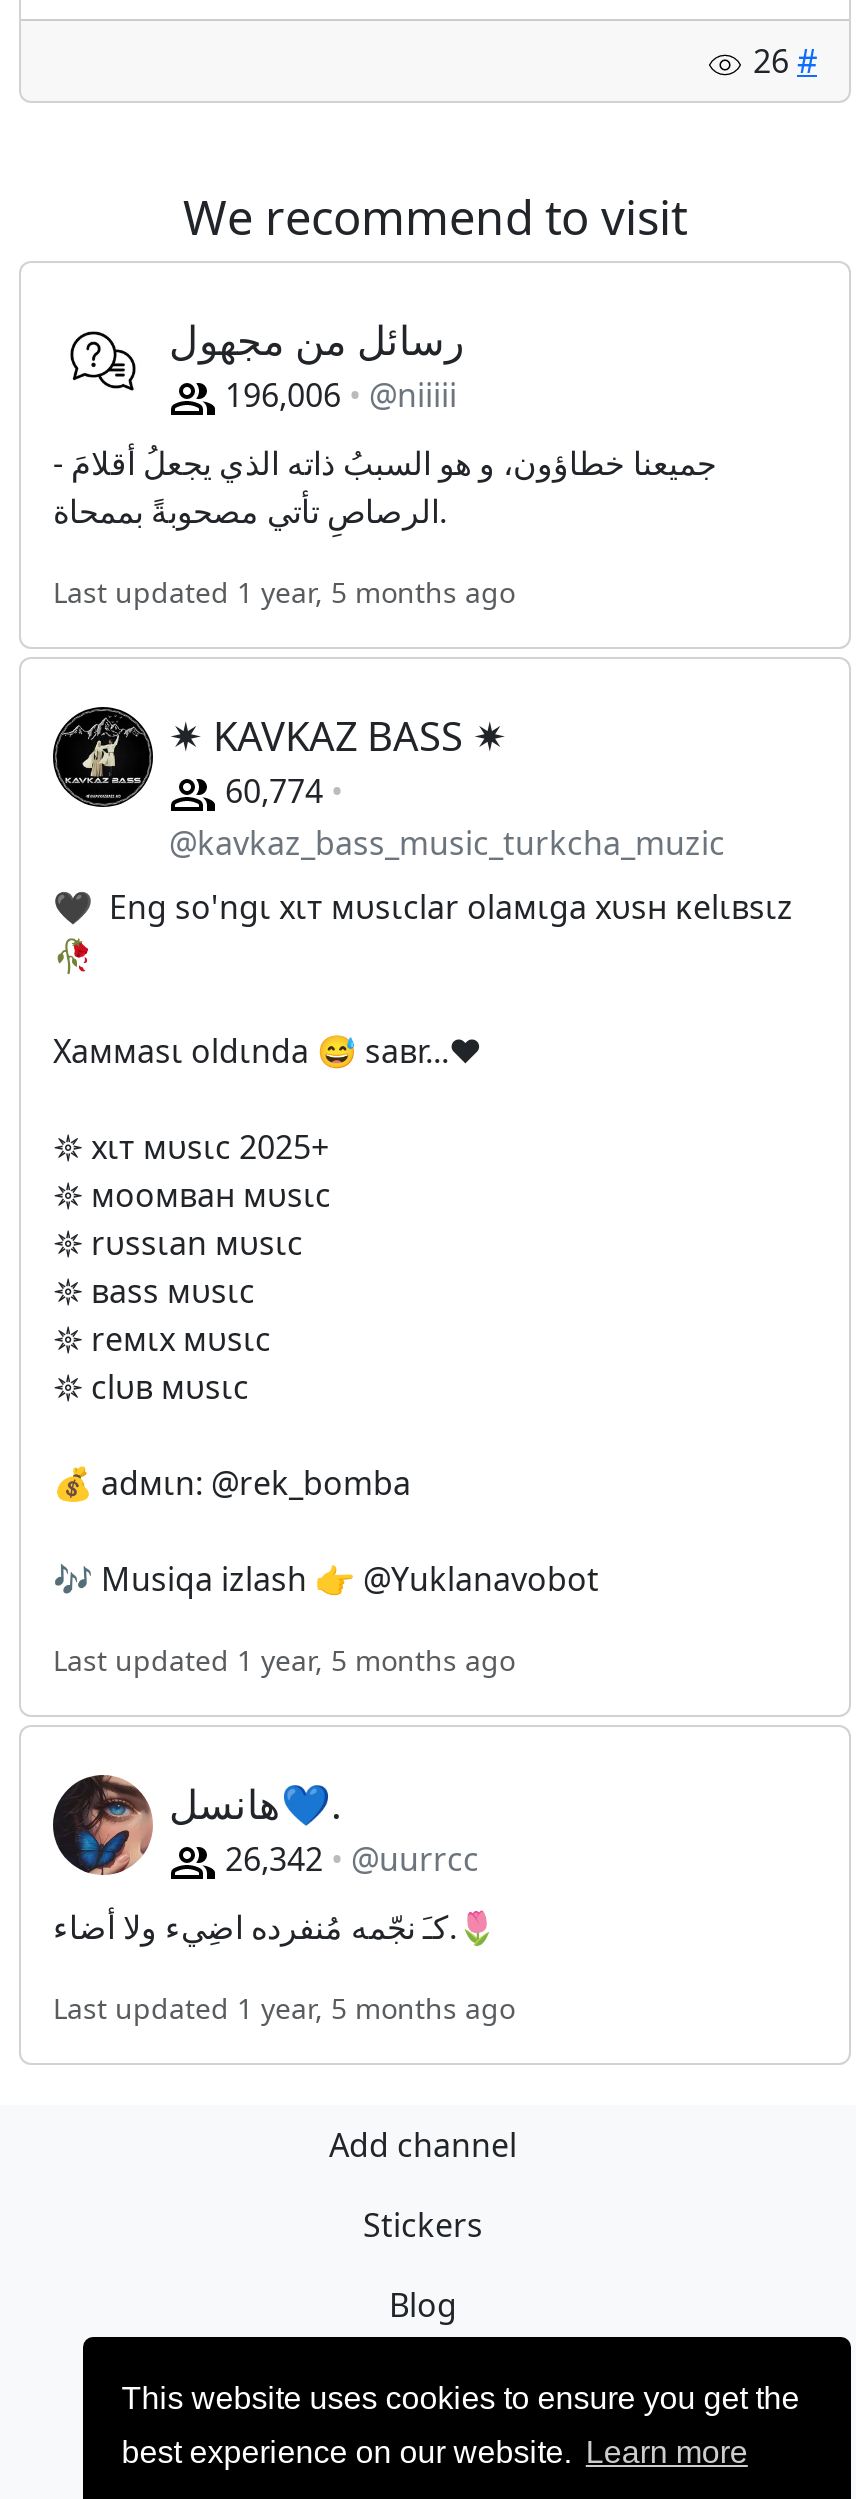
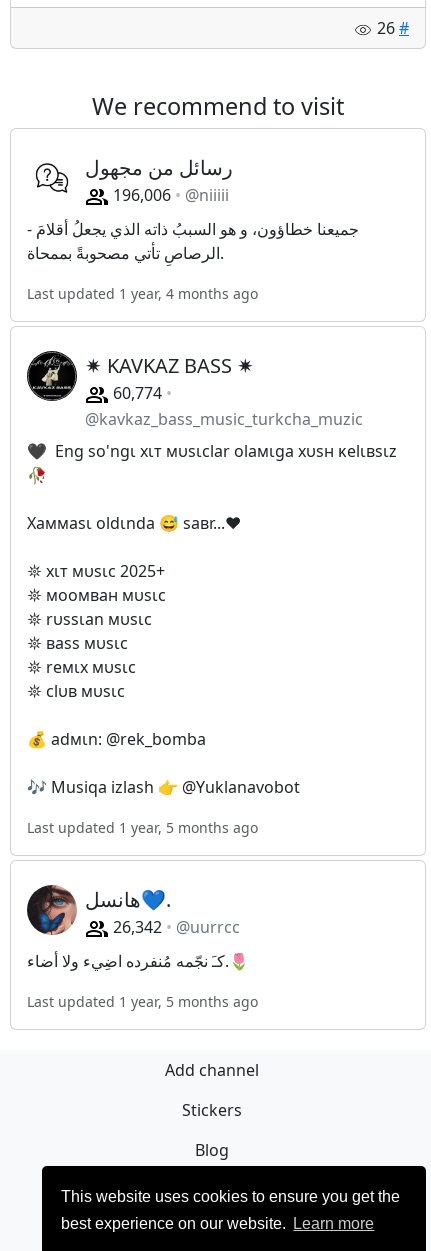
[53,573,515,611] Last updated 1 year, 5 months ago -> [27,284,258,303] Last updated 1 year, 4 months ago

